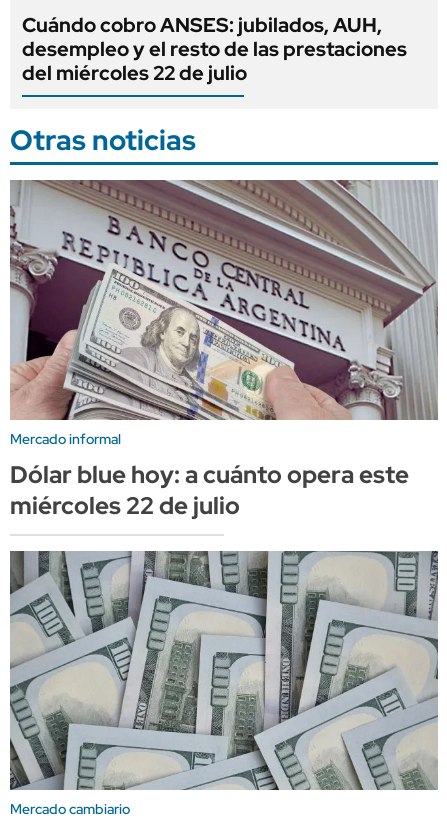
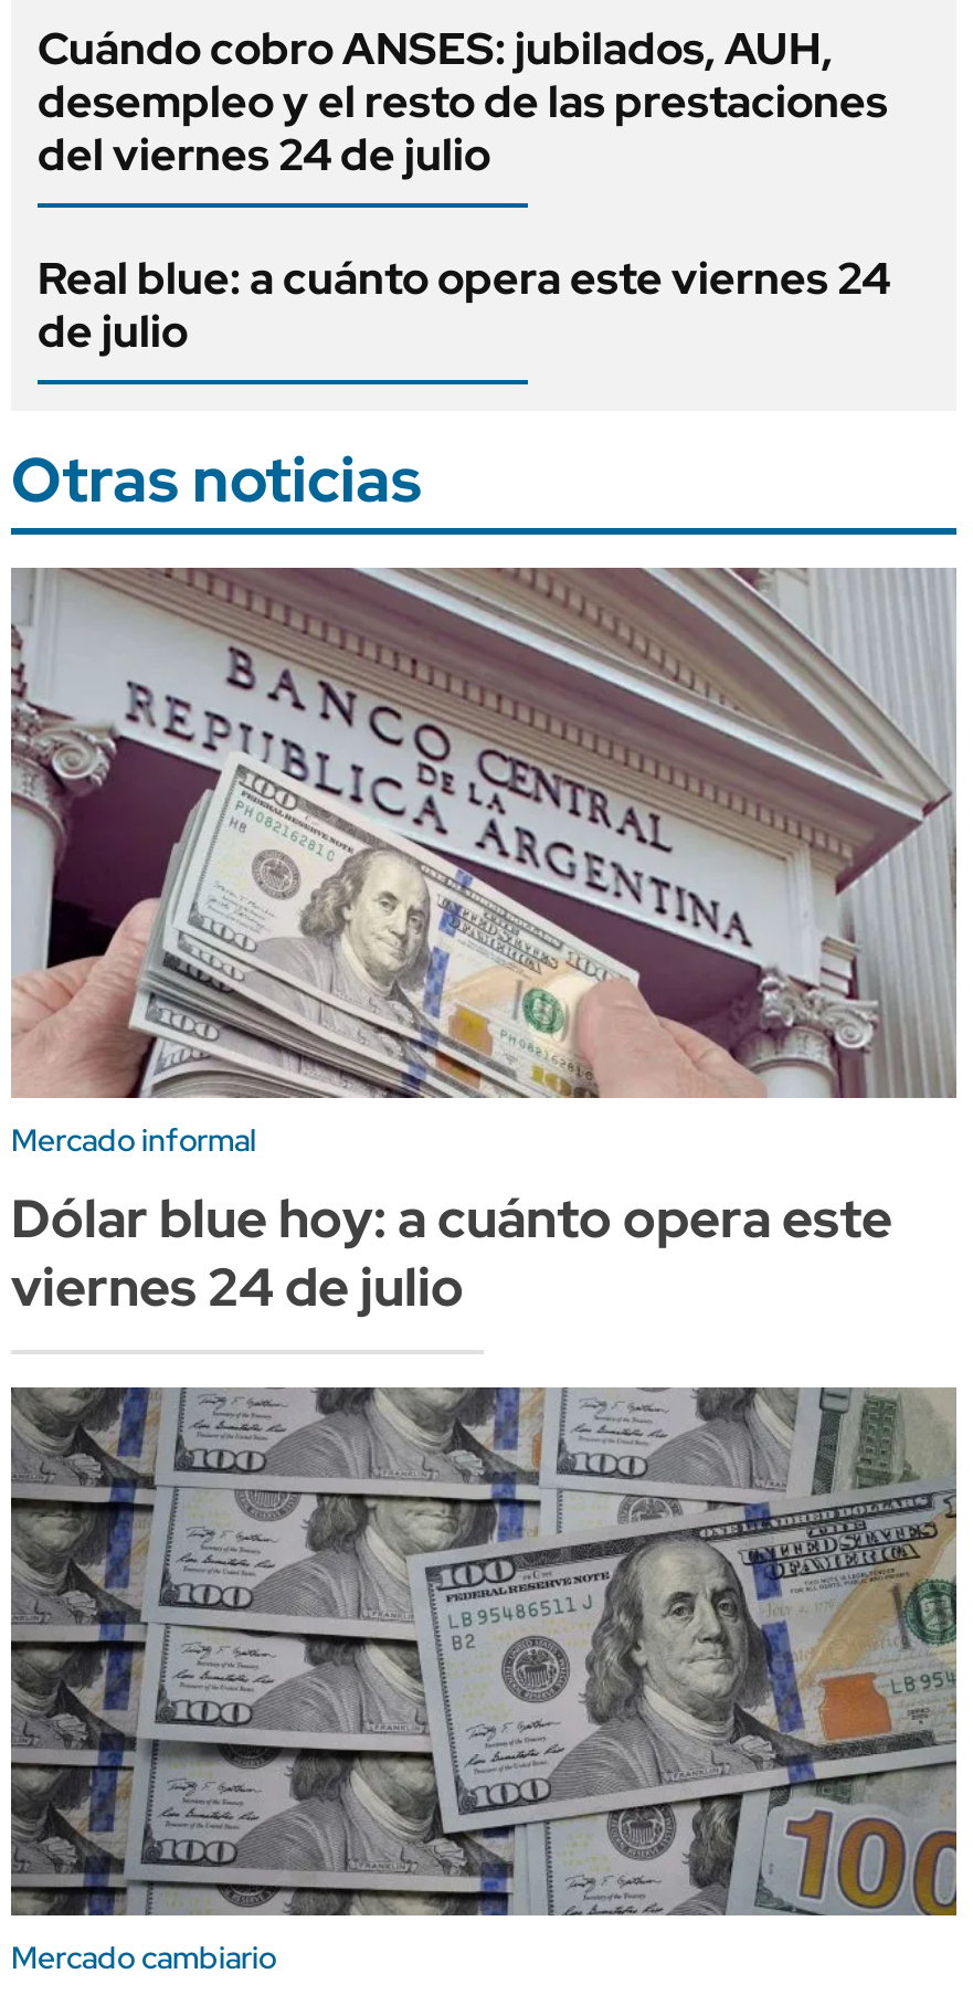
[22,60,247,86] del miércoles 22 de julio -> [38,126,890,360] del viernes 24 de julio | Real blue: a cuánto opera este viernes 24 | de julio
[10,490,240,521] miércoles 22 de julio -> [11,1252,464,1320] viernes 24 de julio
[9,551,438,791] [image] -> [11,1387,956,1918] [image]

